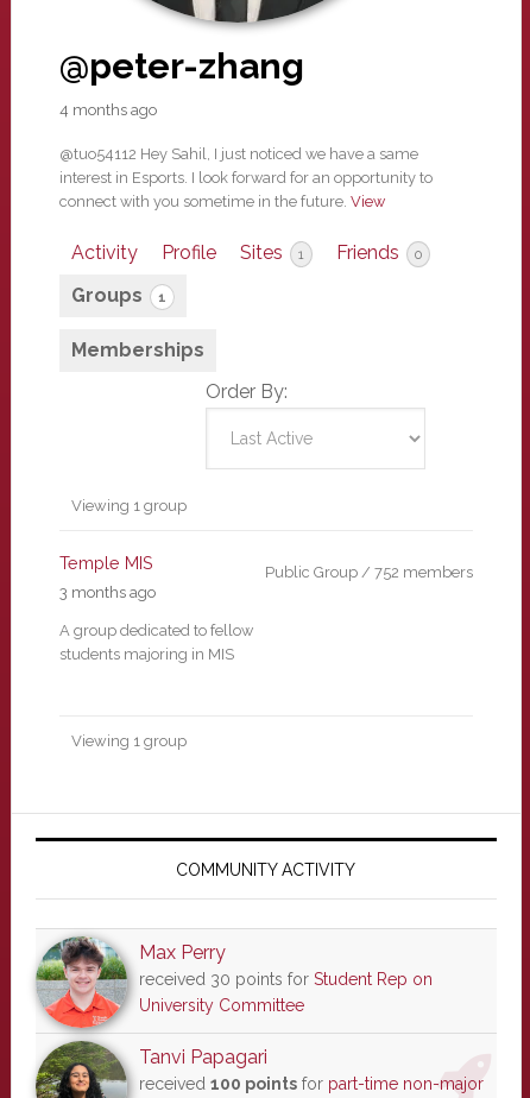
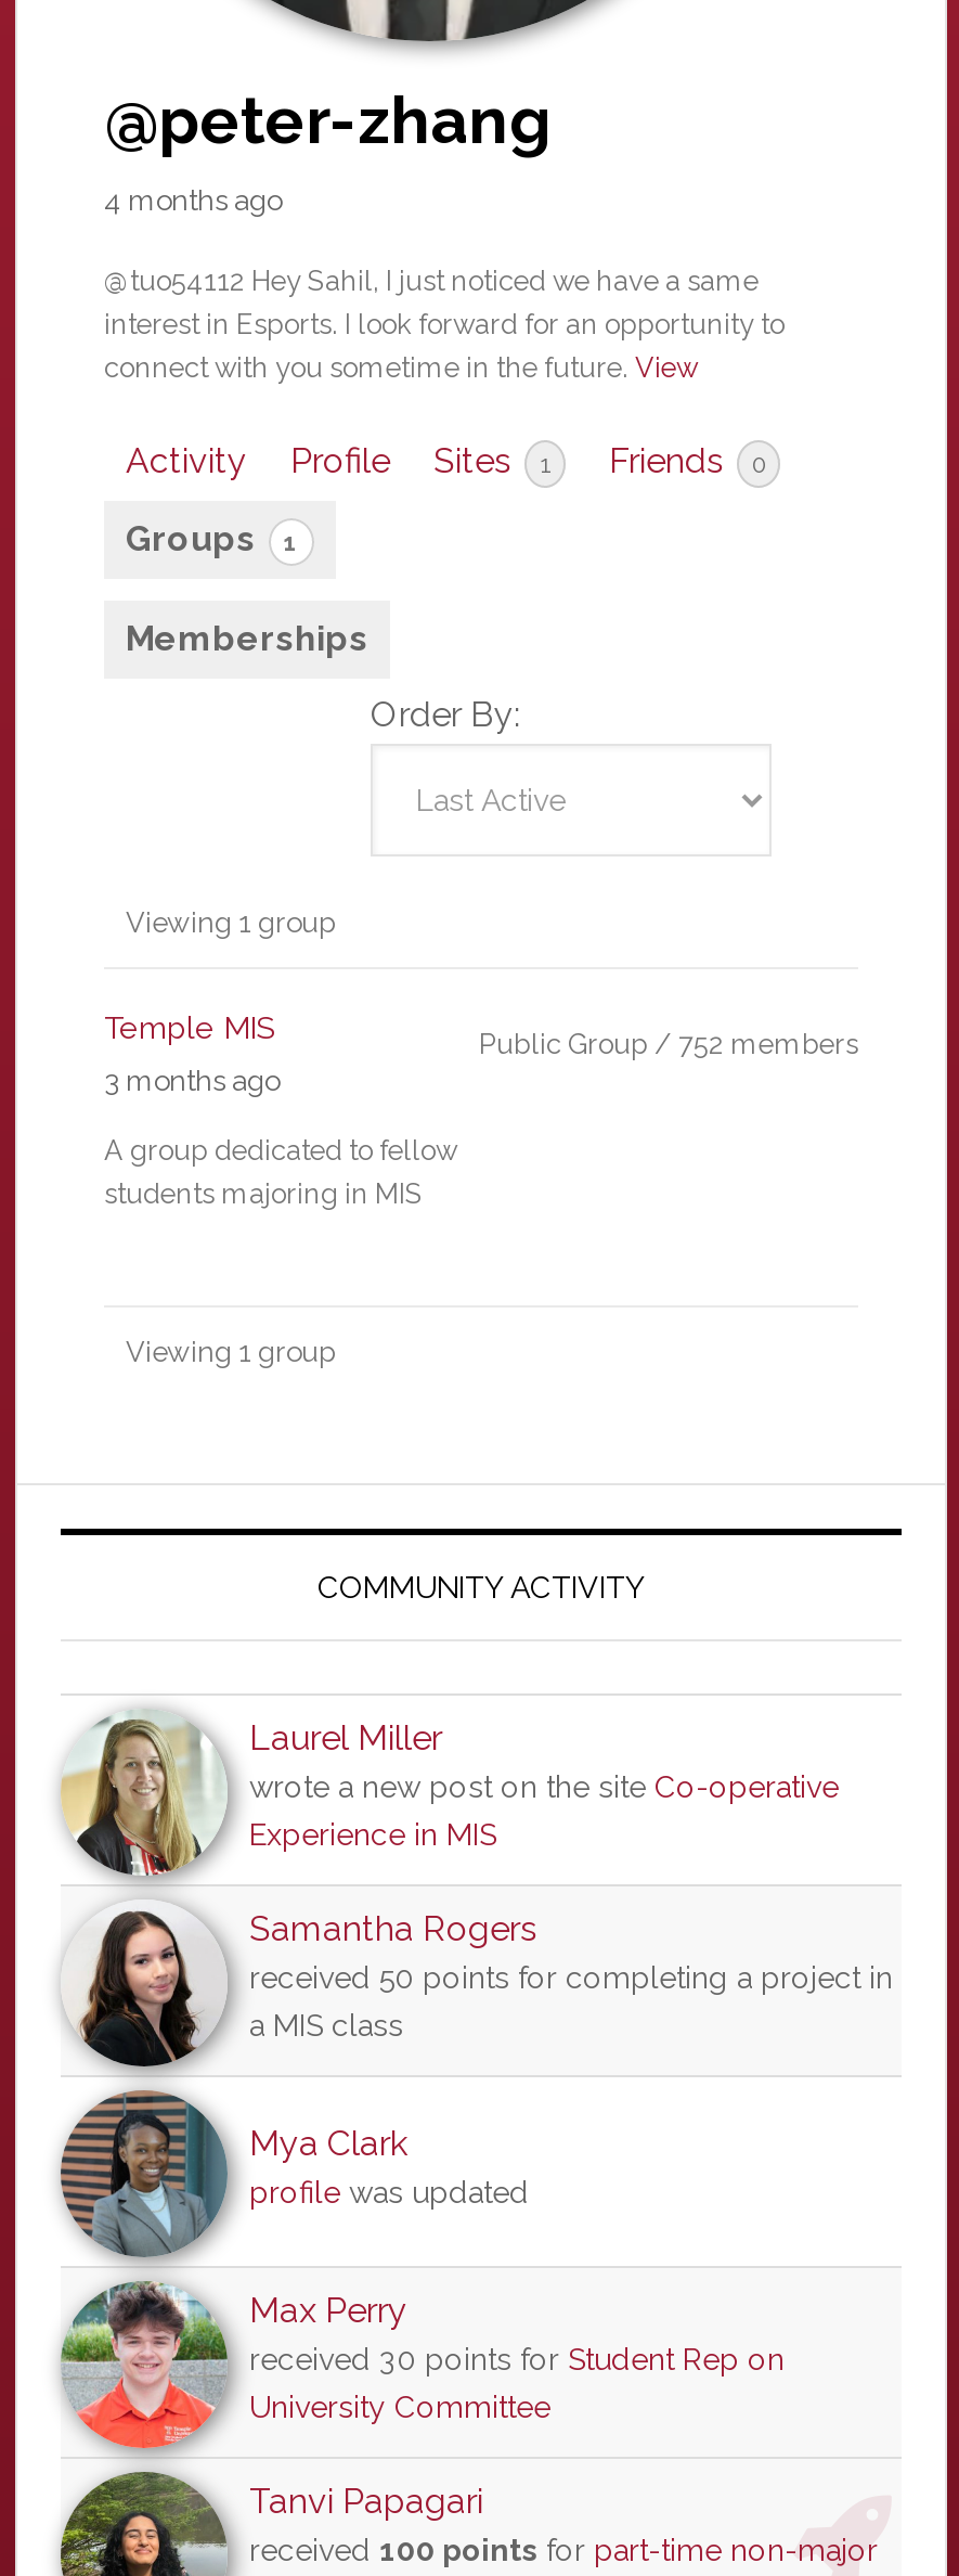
none -> [61,1711,893,2210] [image] | Laurel Miller | wrote a new post on the site Co-operative | Experience in MIS | Samantha Rogers | received 50 points for completing a project in | a MIS class | Mya Clark | profile was updated
none -> [61,1908,225,2268] [image]

